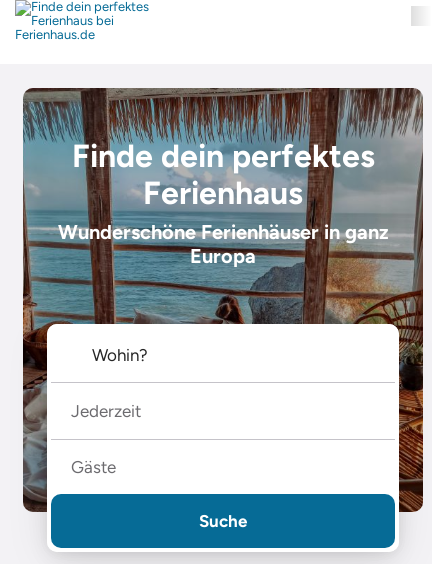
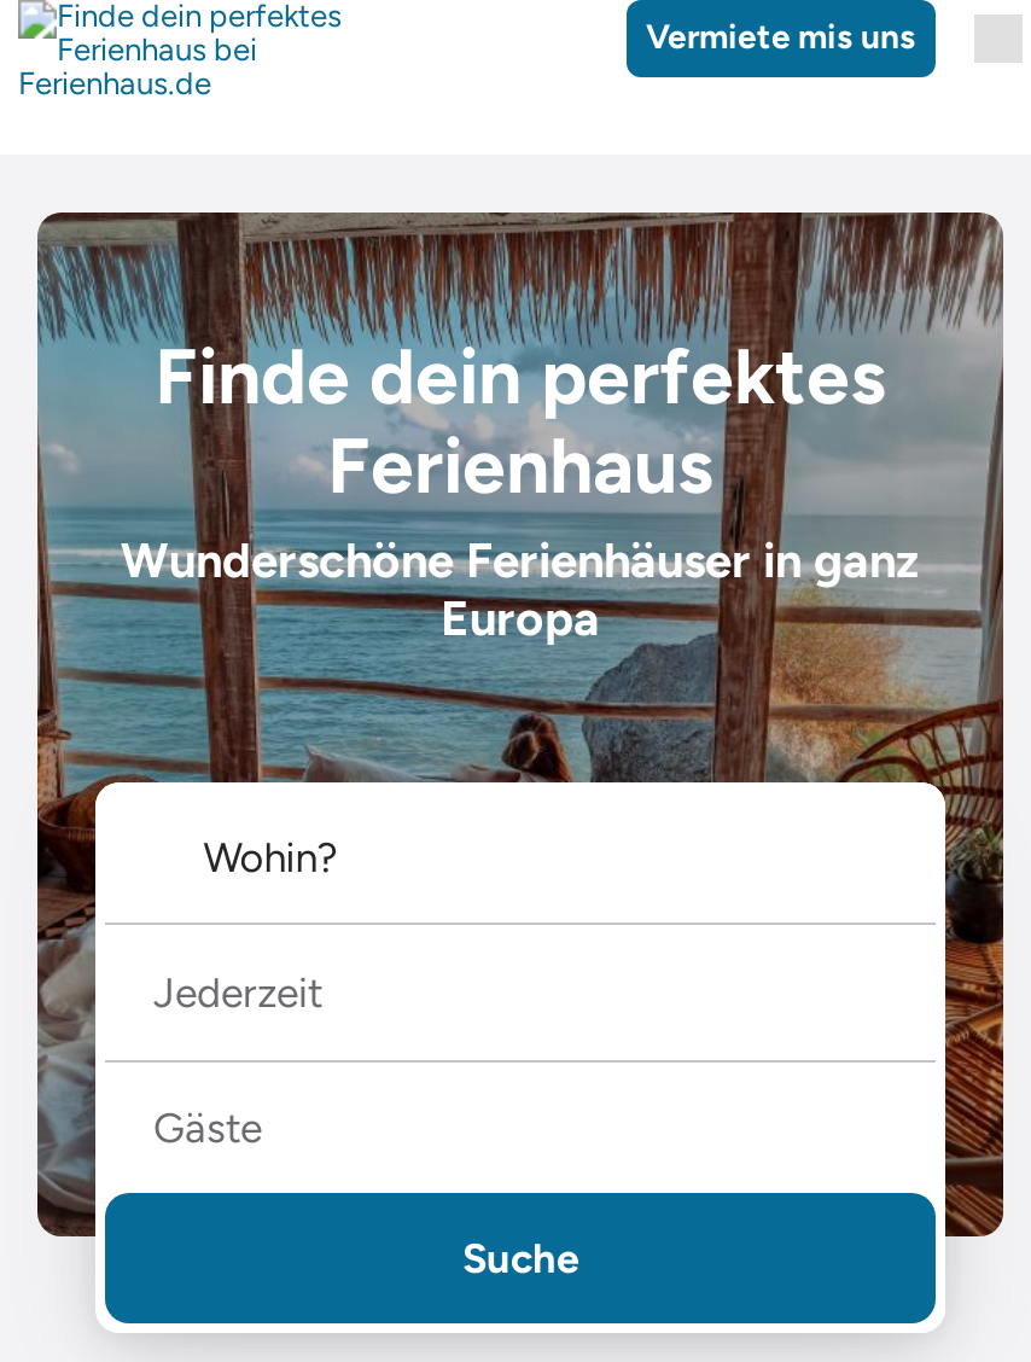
none -> [646,17,916,58] Vermiete mis uns

